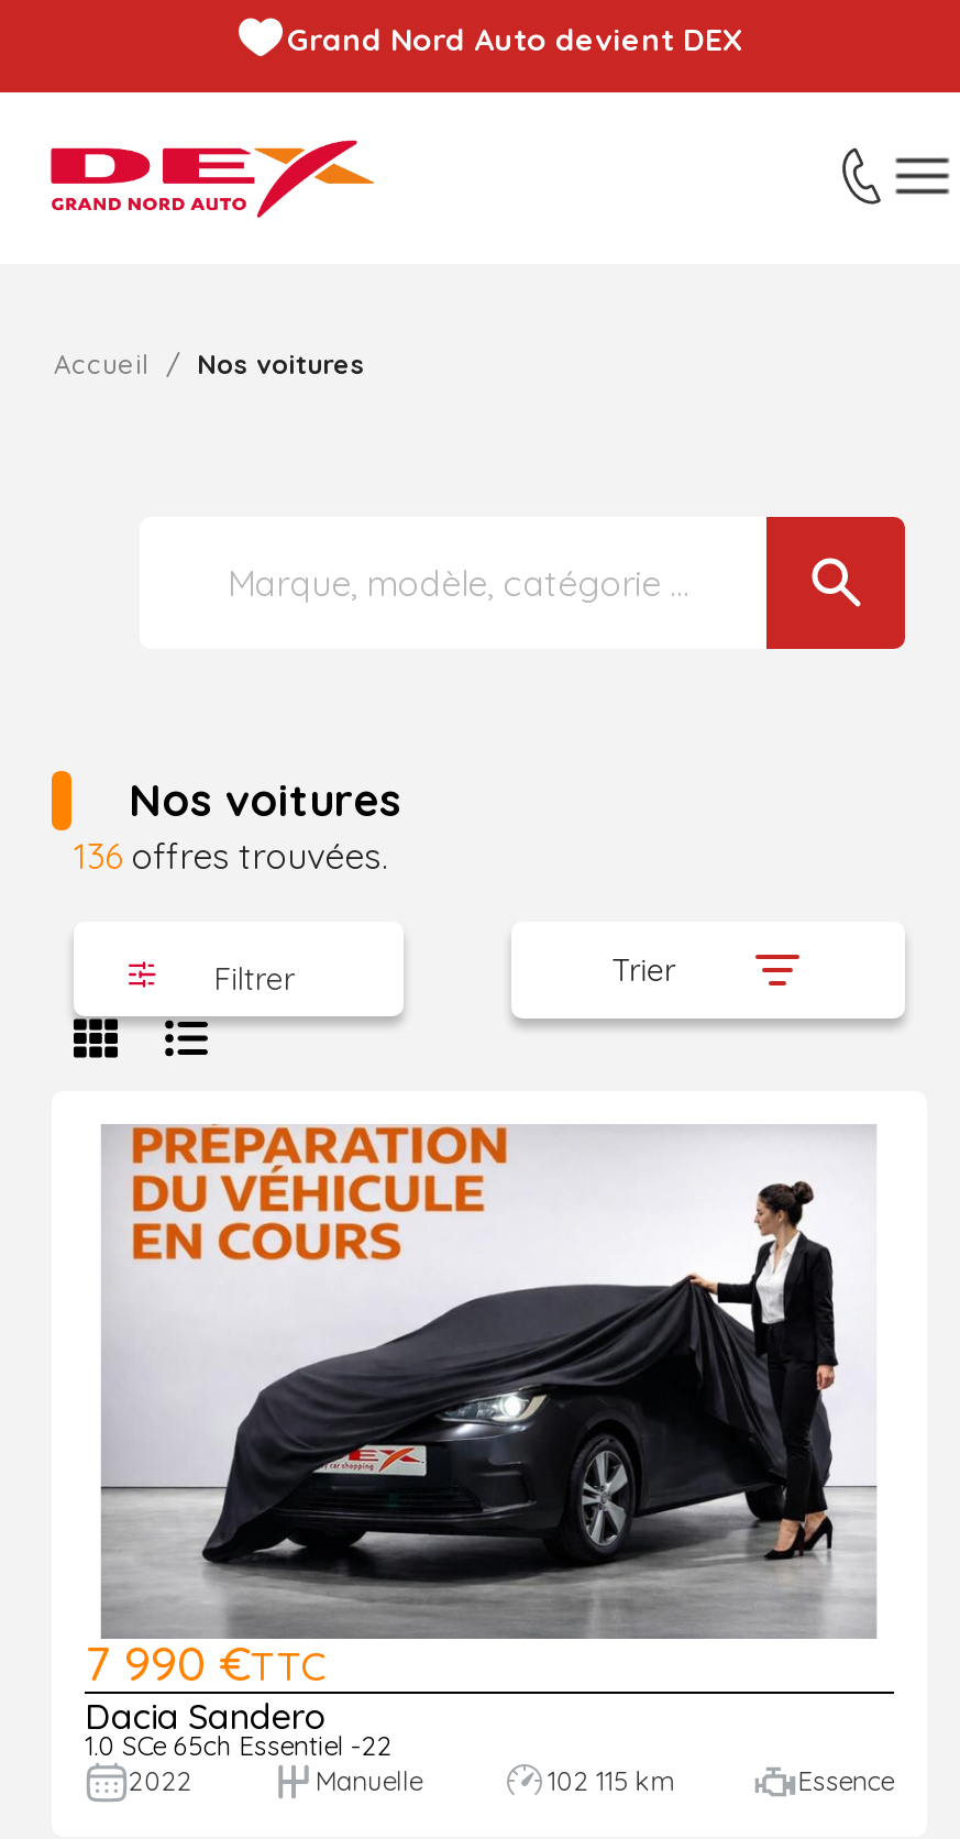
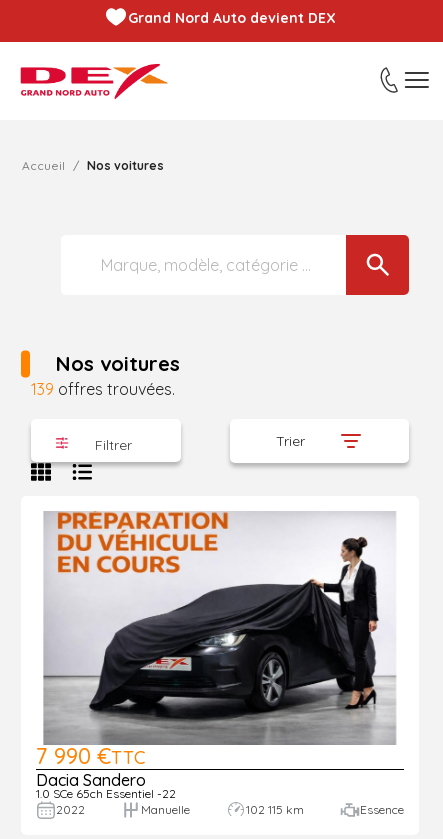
[74,834,388,878] 136 offres trouvées. -> [31,379,175,399] 139 offres trouvées.

